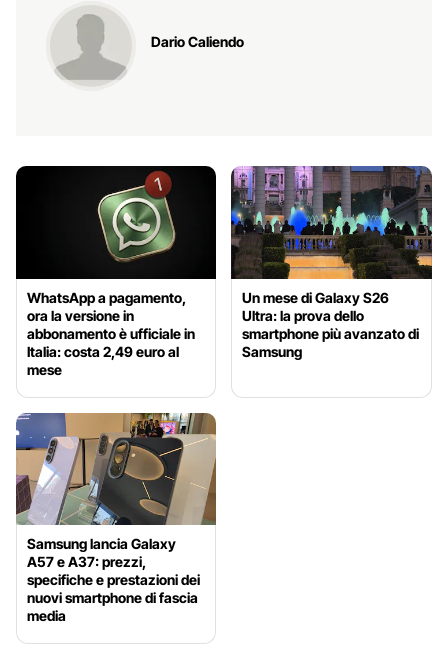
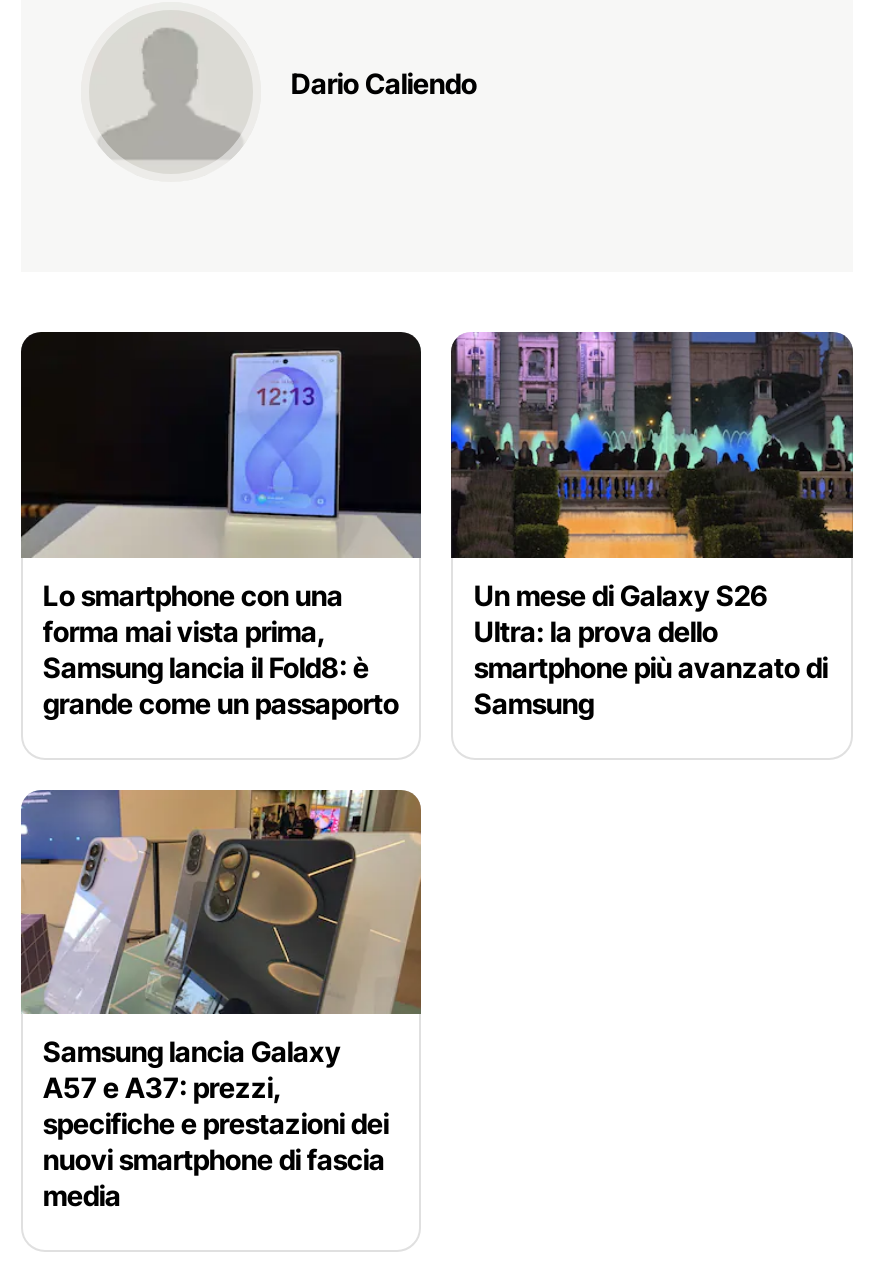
[16,171,216,378] [image] | WhatsApp a pagamento, | ora la versione in | abbonamento è ufficiale in | Italia: costa 2,49 euro al | mese -> [19,344,423,719] [image] | Lo smartphone con una | forma mai vista prima, | Samsung lancia il Fold8: è | grande come un passaporto

